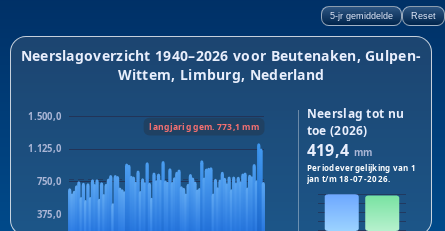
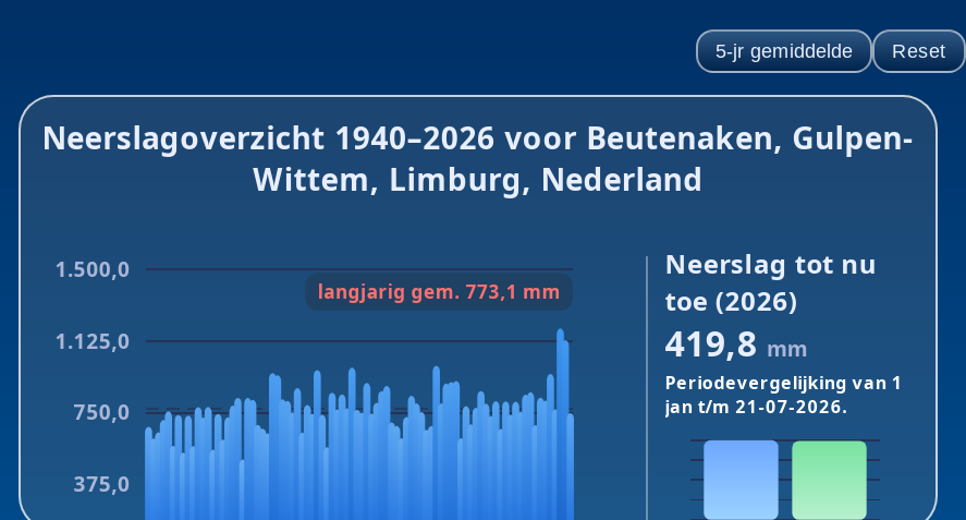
[307,139,372,161] 419,4 mm -> [665,320,807,368] 419,8 mm
[307,173,390,184] jan t/m 18-07-2026. -> [665,394,847,418] jan t/m 21-07-2026.

